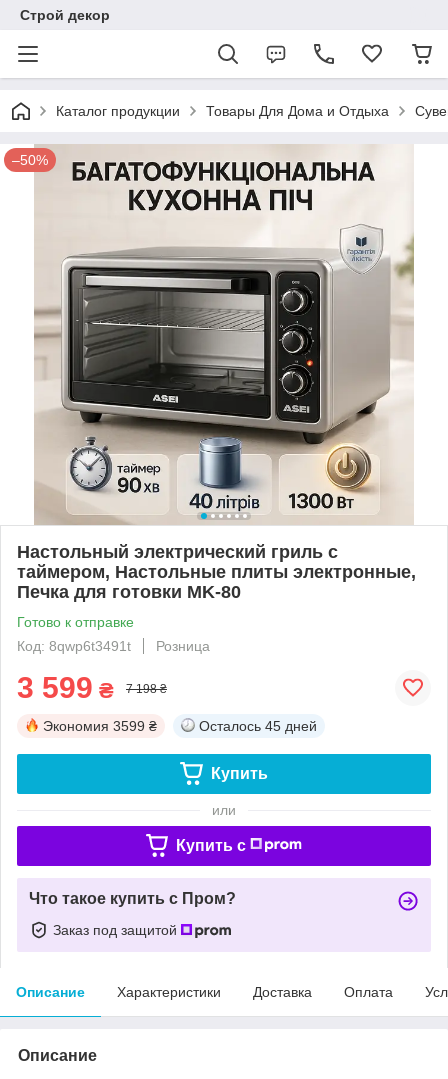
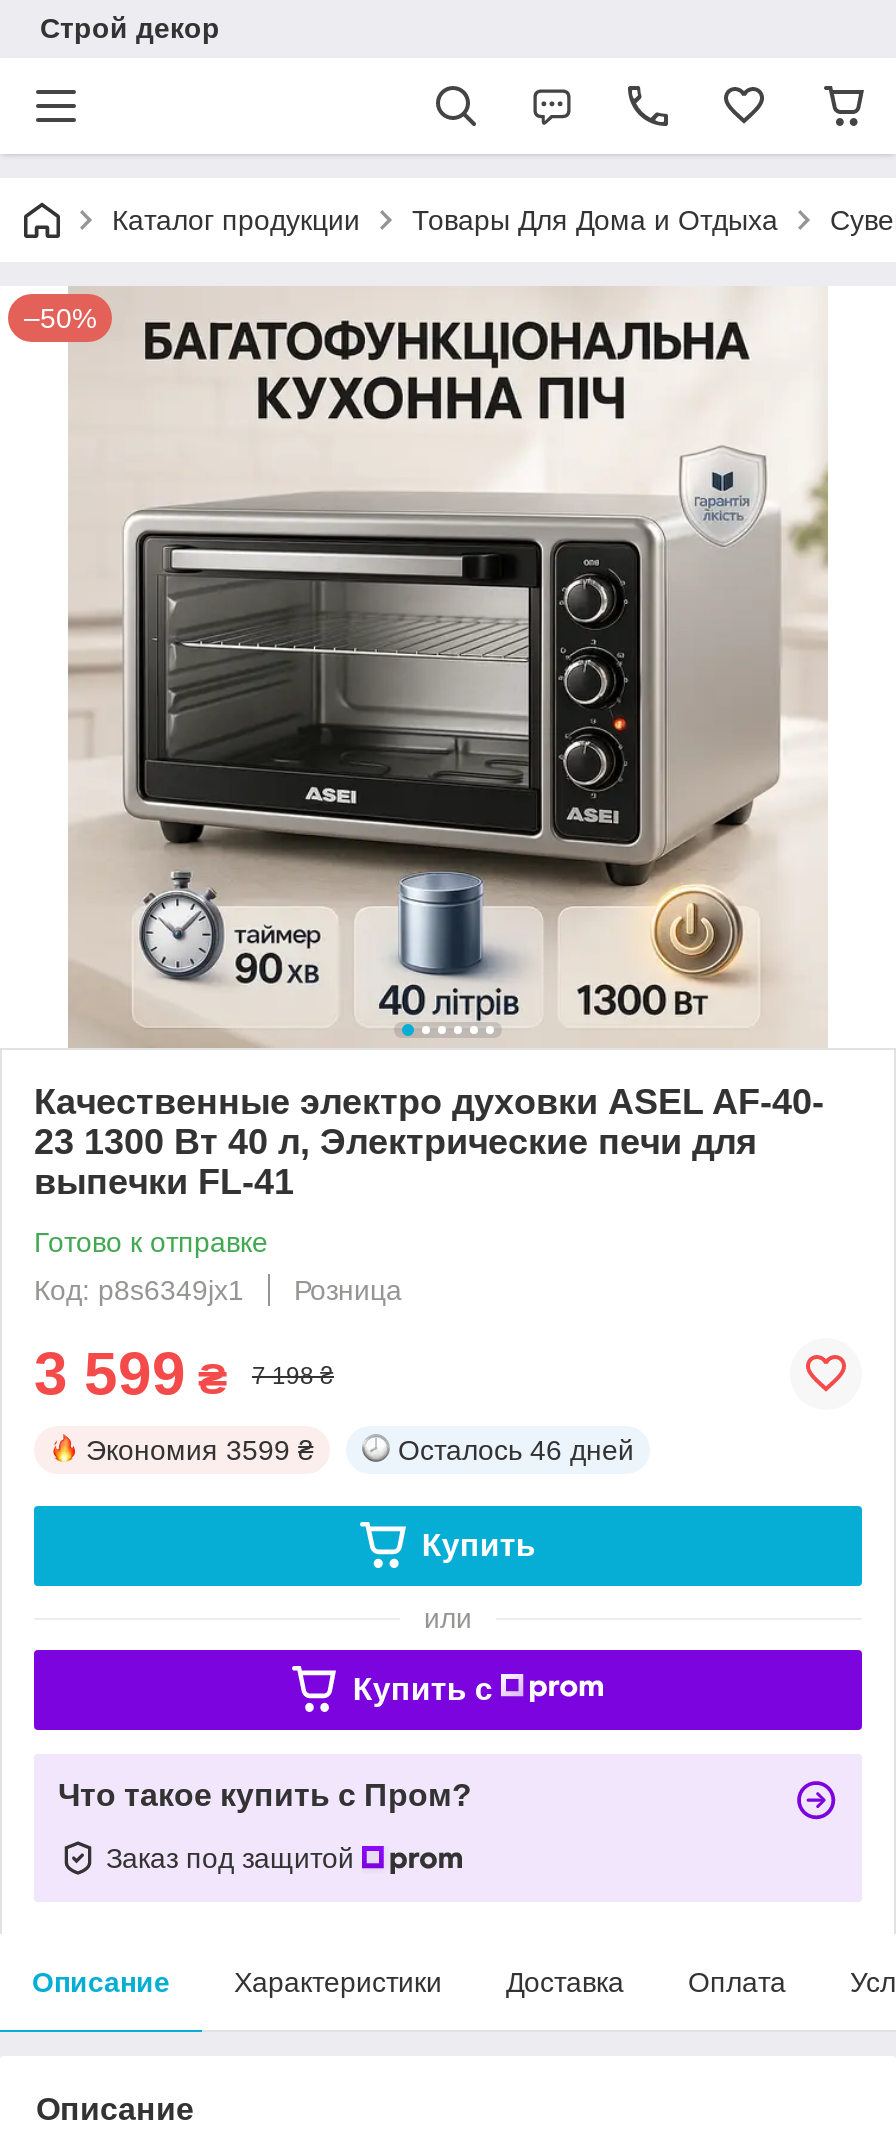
[17,542,416,602] Настольный электрический гриль с | таймером, Настольные плиты электронные, | Печка для готовки MK-80 -> [34,1082,824,1202] Качественные электро духовки ASEL AF-40- | 23 1300 Вт 40 л, Электрические печи для | выпечки FL-41
[17,638,210,654] Код: 8qwp6t3491t Розница -> [34,1274,402,1306] Код: p8s6349jx1 Розница
[199,718,317,734] Осталось 45 дней -> [398,1434,634,1466] Осталось 46 дней

